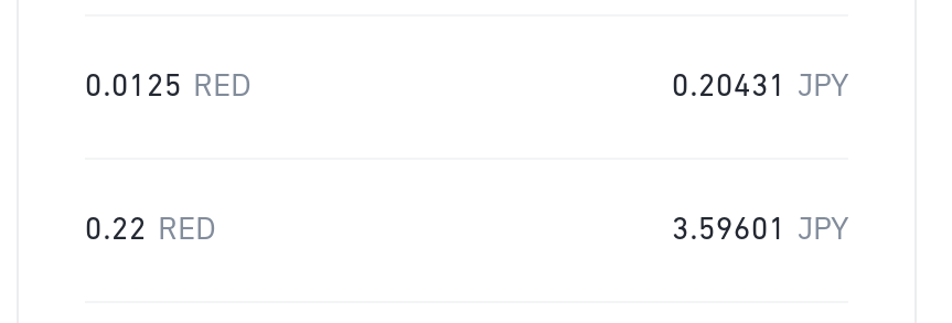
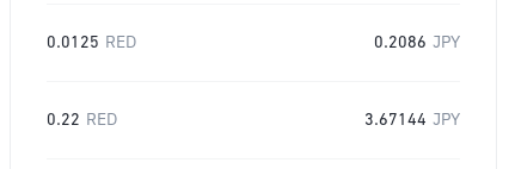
[672,72,848,103] 0.20431 JPY -> [374,35,460,51] 0.2086 JPY
[672,215,848,246] 3.59601 JPY -> [364,112,460,129] 3.67144 JPY

